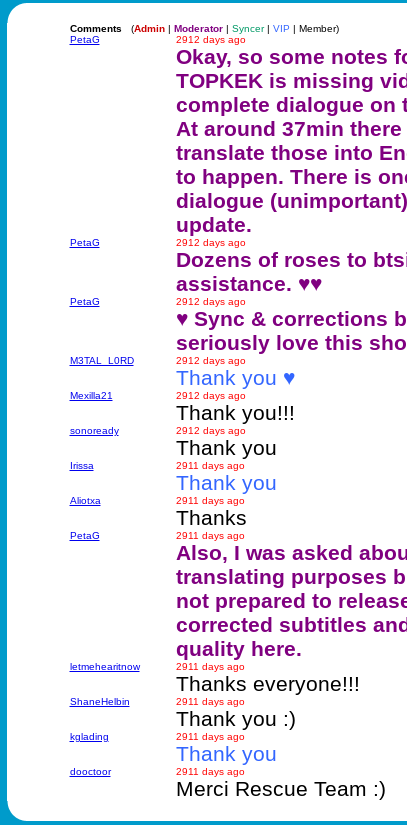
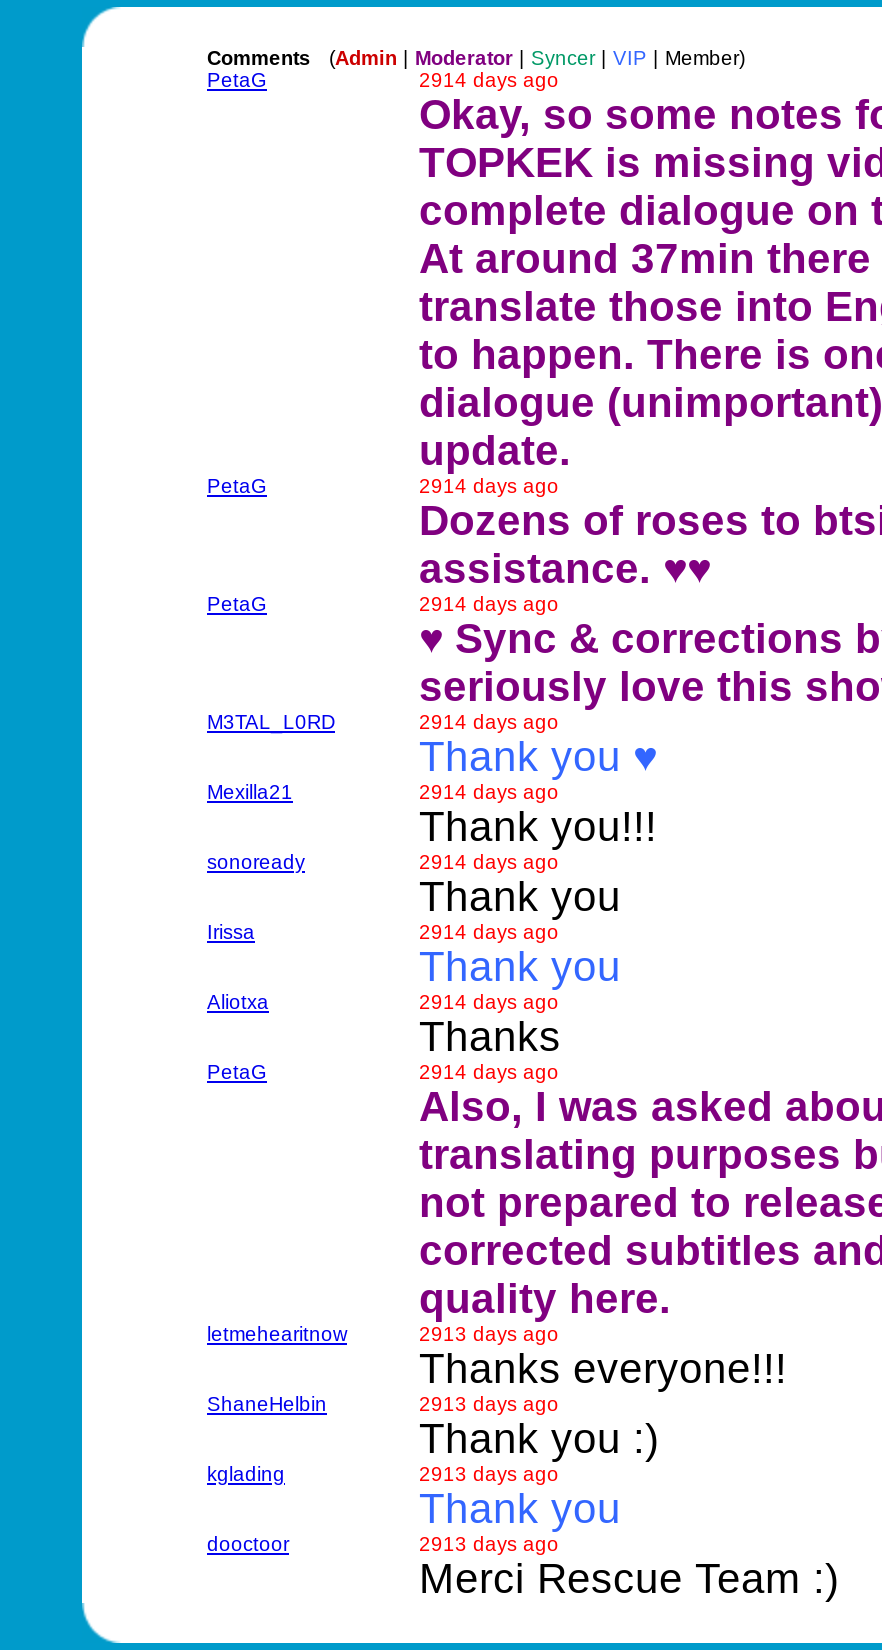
[175,34,245,45] 2912 days ago -> [419,69,559,91] 2914 days ago
[175,237,245,248] 2912 days ago -> [419,475,559,497] 2914 days ago
[175,296,245,307] 2912 days ago -> [419,593,559,615] 2914 days ago
[175,355,245,366] 2912 days ago -> [419,711,559,733] 2914 days ago
[175,390,245,401] 2912 days ago -> [419,781,559,803] 2914 days ago
[175,425,245,436] 2912 days ago -> [419,851,559,873] 2914 days ago
[175,460,244,471] 2911 days ago -> [419,921,559,943] 2914 days ago
[175,495,244,506] 2911 days ago -> [419,991,559,1013] 2914 days ago
[175,530,244,541] 2911 days ago -> [419,1061,559,1083] 2914 days ago
[175,661,244,672] 2911 days ago -> [419,1323,559,1345] 2913 days ago
[175,696,244,707] 2911 days ago -> [419,1393,559,1415] 2913 days ago
[175,731,244,742] 2911 days ago -> [419,1463,559,1485] 2913 days ago
[175,766,244,777] 2911 days ago -> [419,1533,559,1555] 2913 days ago

